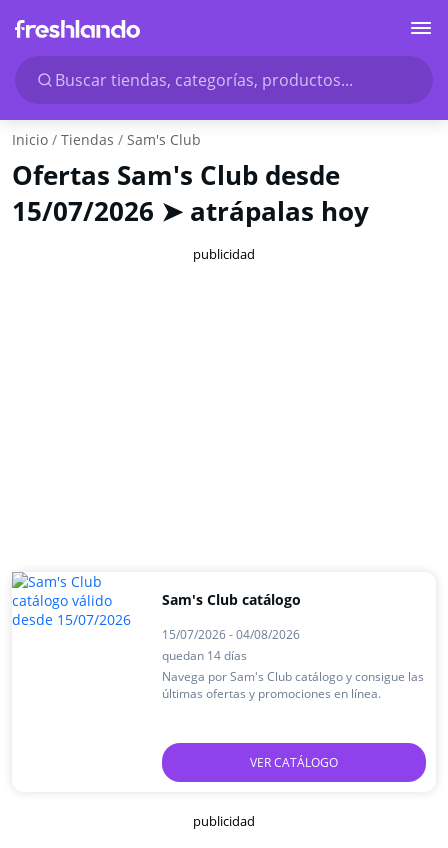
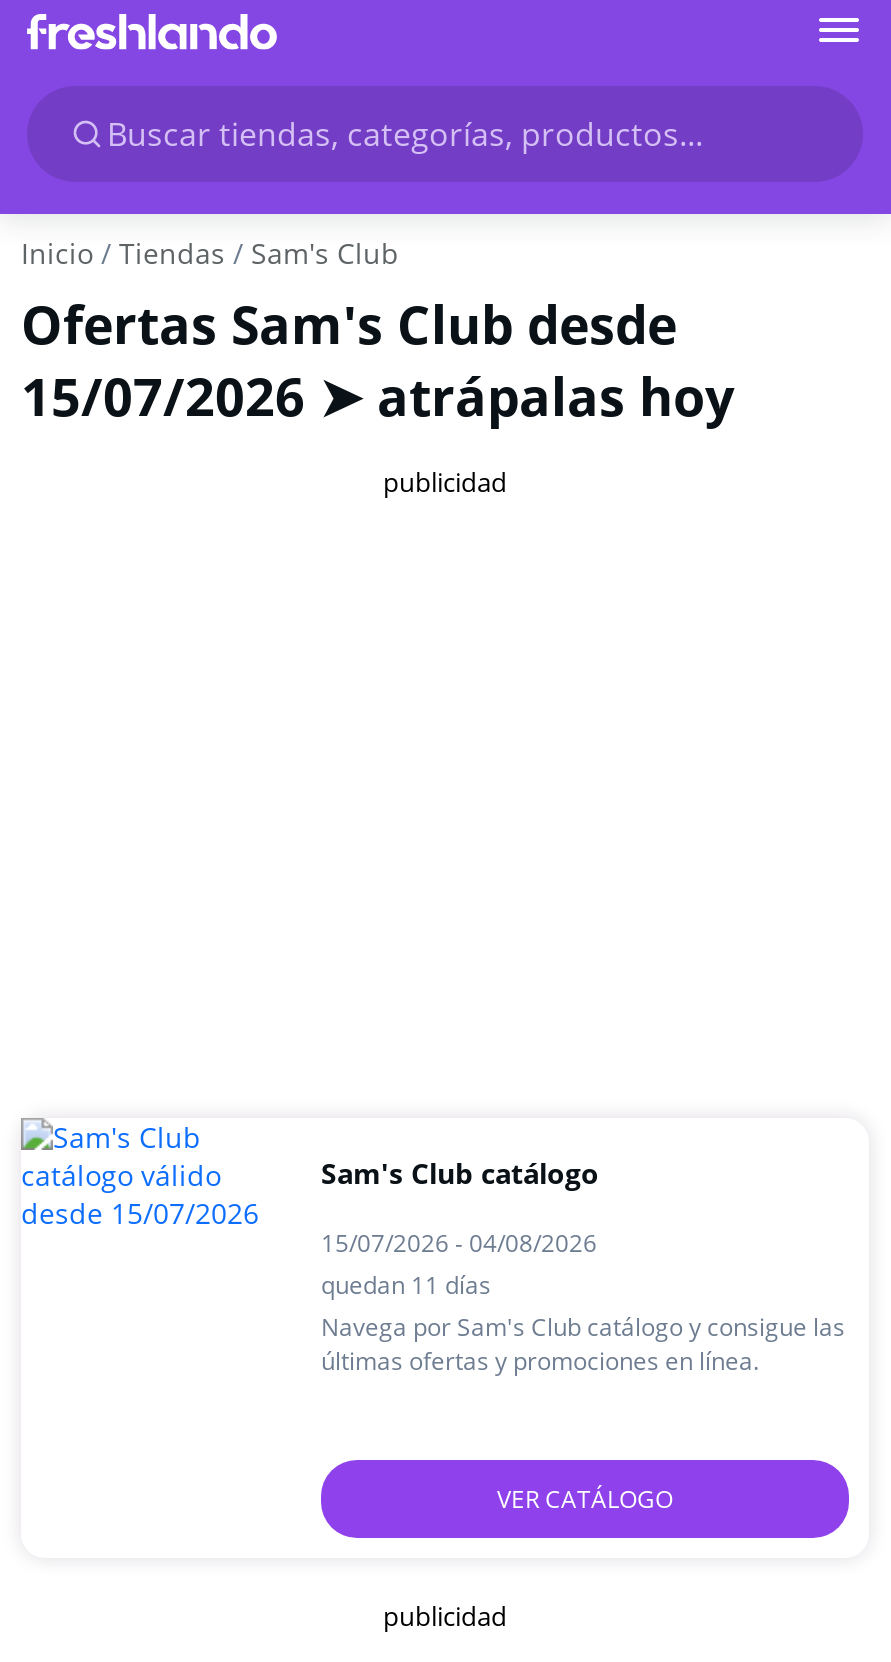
[162,647,247,664] quedan 14 días -> [321,1268,491,1302] quedan 11 días

